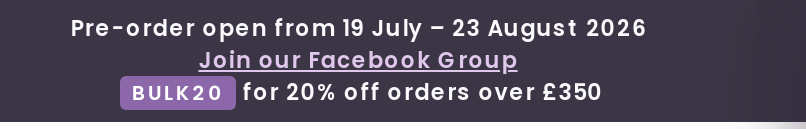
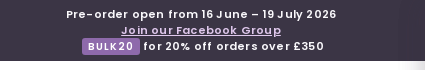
[70,12,646,44] Pre-order open from 19 July – 23 August 2026 -> [66,6,336,22] Pre-order open from 16 June – 19 July 2026

